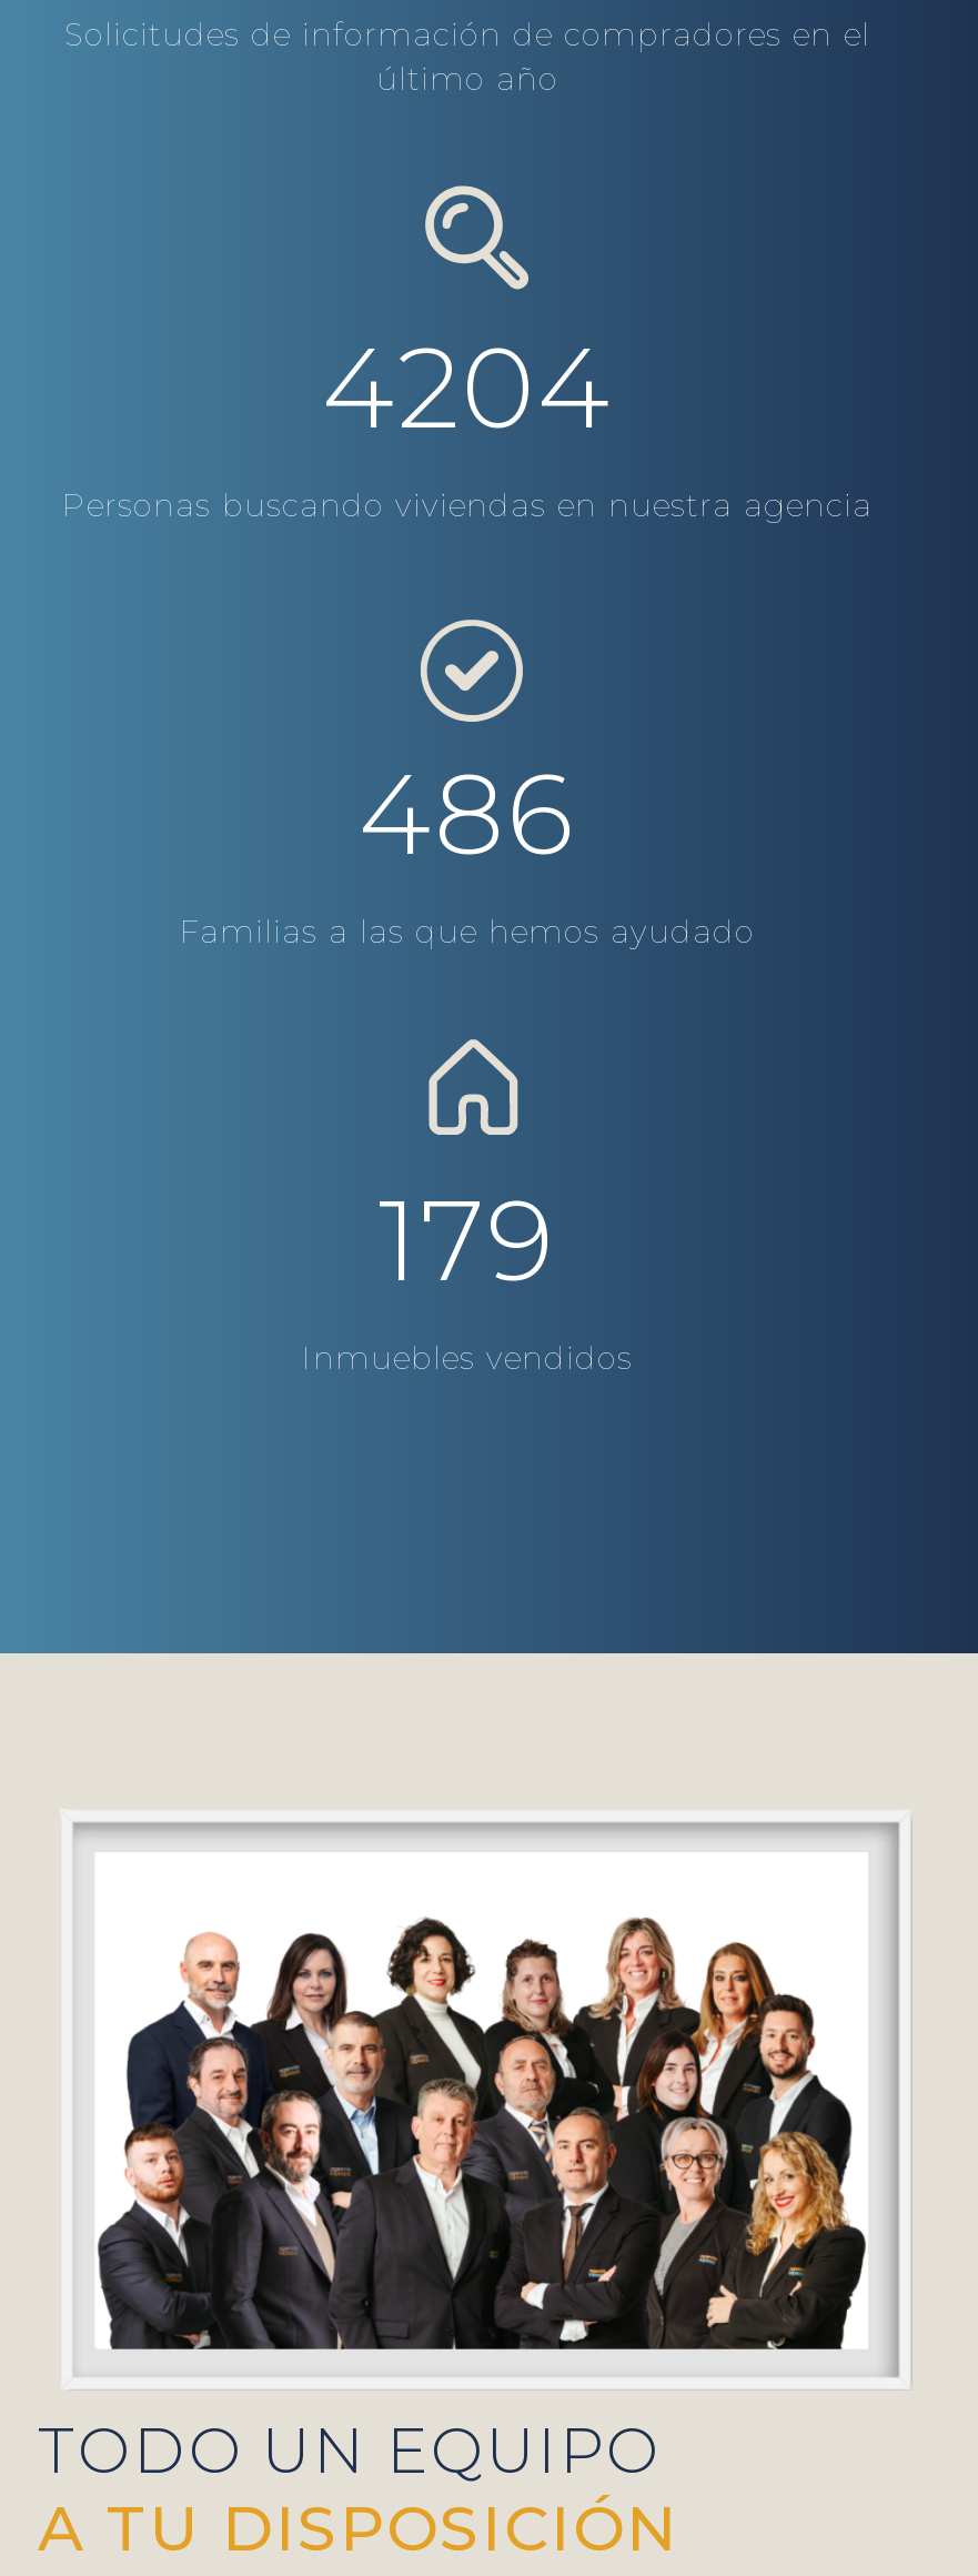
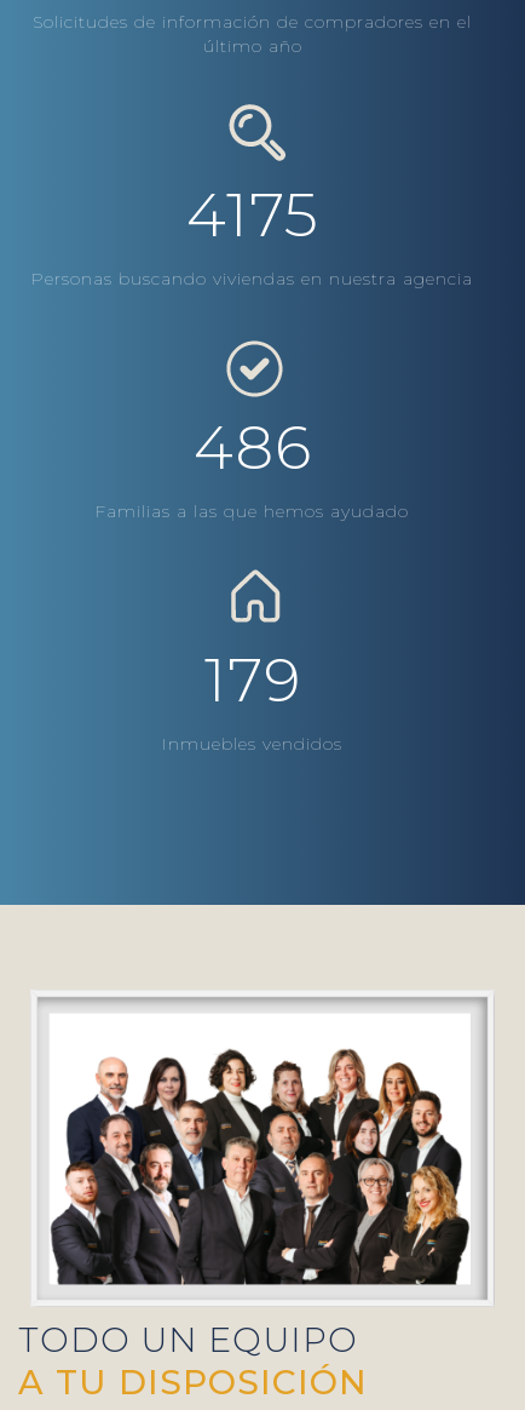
[322,321,613,457] 4204 -> [186,178,319,252] 4175

